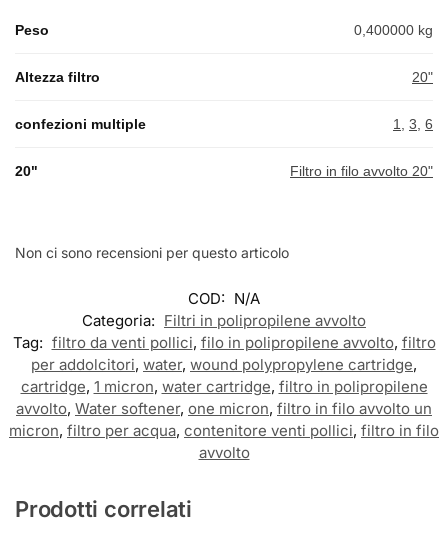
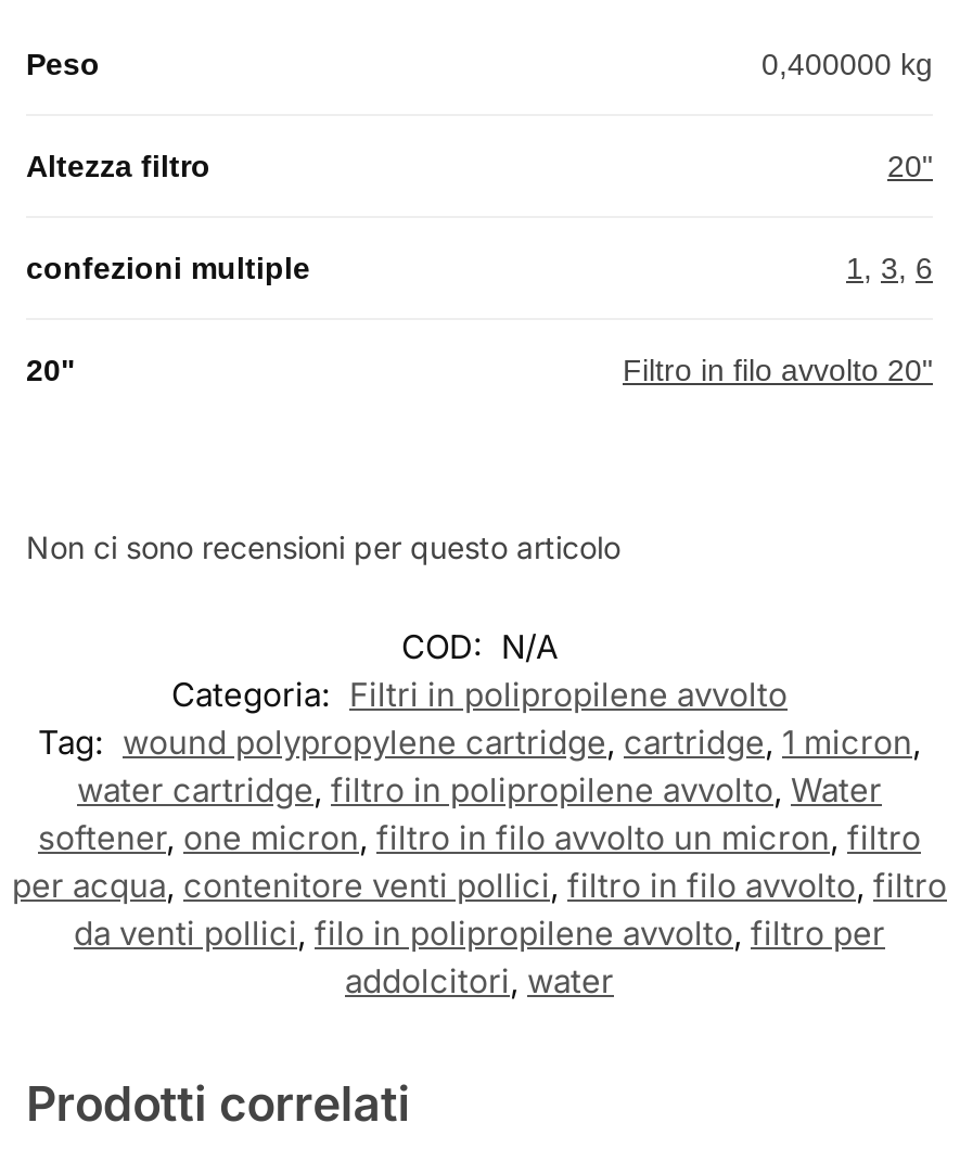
[9,332,439,461] Tag: filtro da venti pollici, filo in polipropilene avvolto, filtro | per addolcitori, water, wound polypropylene cartridge, | cartridge, 1 micron, water cartridge, filtro in polipropilene | avvolto, Water softener, one micron, filtro in filo avvolto un | micron, filtro per acqua, contenitore venti pollici, filtro in filo | avvolto -> [12,722,947,1001] Tag: wound polypropylene cartridge, cartridge, 1 micron, | water cartridge, filtro in polipropilene avvolto, Water | softener, one micron, filtro in filo avvolto un micron, filtro | per acqua, contenitore venti pollici, filtro in filo avvolto, filtro | da venti pollici, filo in polipropilene avvolto, filtro per | addolcitori, water

